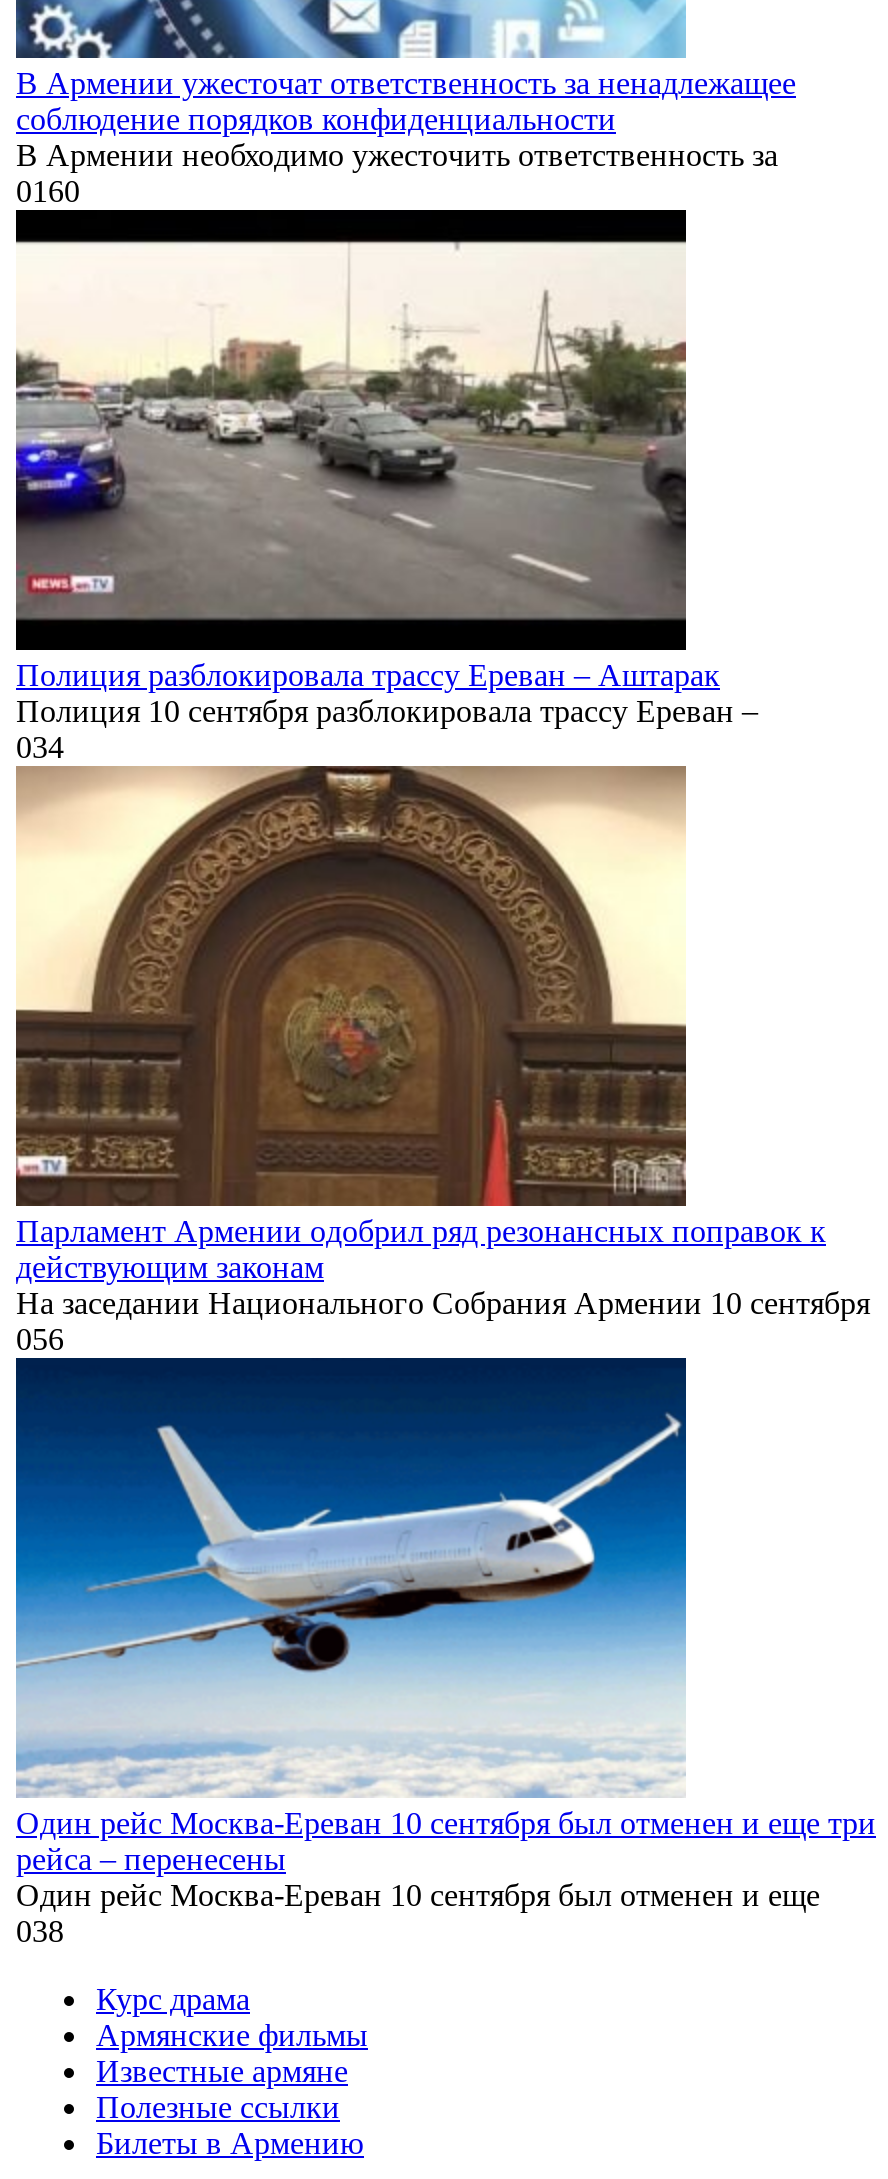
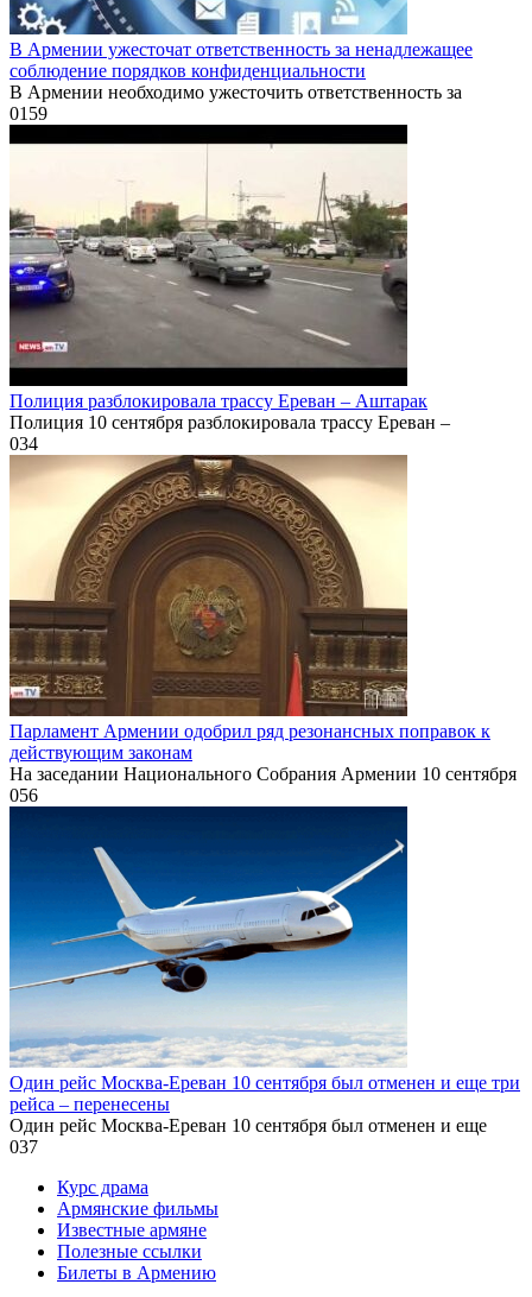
[16,174,80,208] 0160 -> [9,103,47,123] 0159
[16,1914,64,1948] 038 -> [9,1136,38,1157] 037

